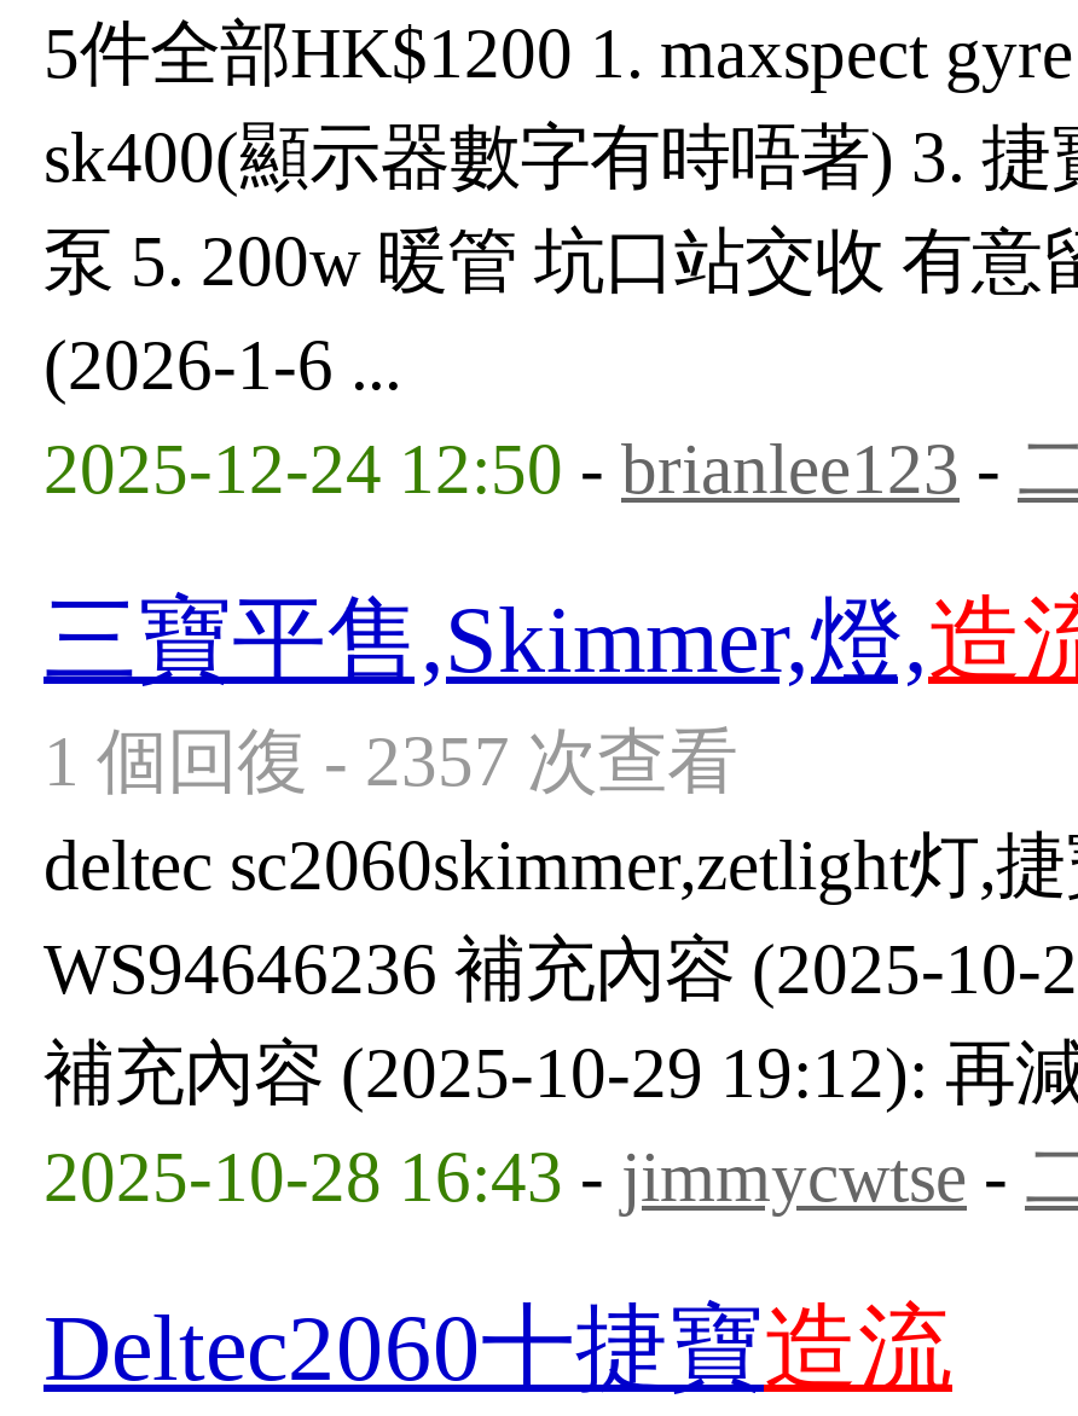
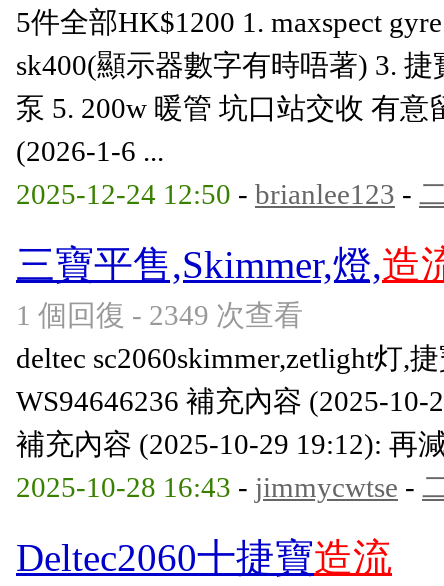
[44,722,737,800] 1 個回復 - 2357 次查看 -> [16,299,303,331] 1 個回復 - 2349 次查看

